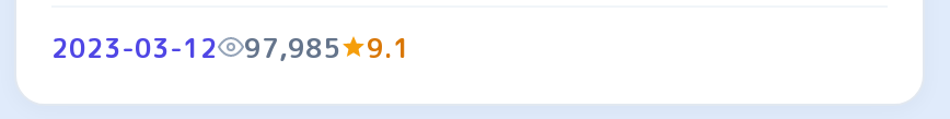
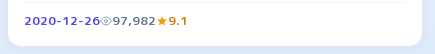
[51,29,218,66] 2023-03-12 -> [24,12,100,29] 2020-12-26
[244,29,340,66] 97,985 -> [112,12,156,29] 97,982

